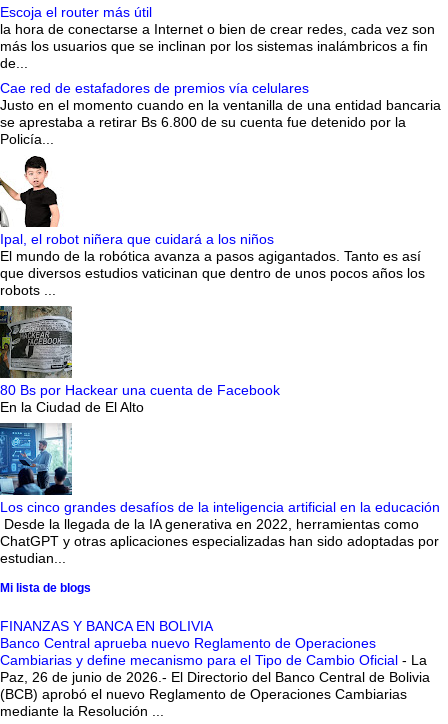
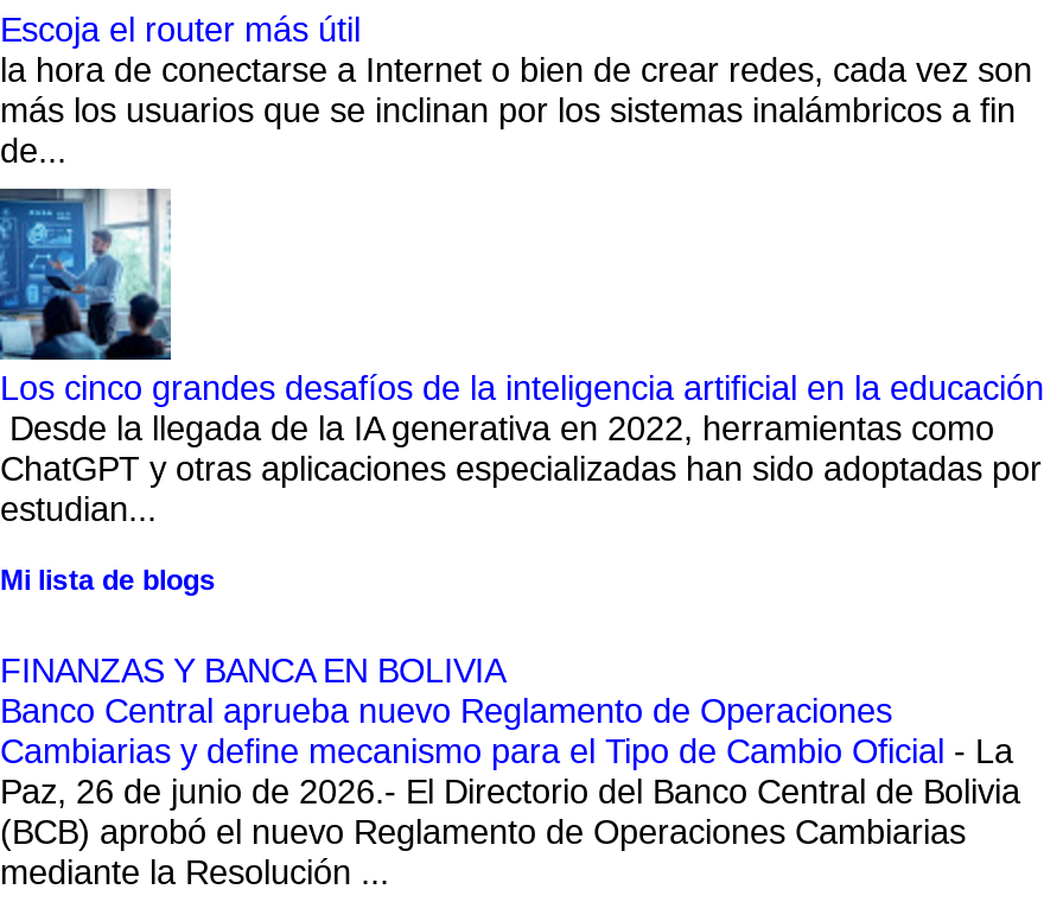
[0,80,441,147] Cae red de estafadores de premios vía celulares | Justo en el momento cuando en la ventanilla de una entidad bancaria | se aprestaba a retirar Bs 6.800 de su cuenta fue detenido por la | Policía... -> none
[0,155,425,298] [image] | Ipal, el robot niñera que cuidará a los niños | El mundo de la robótica avanza a pasos agigantados. Tanto es así | que diversos estudios vaticinan que dentro de unos pocos años los | robots ... -> none
[0,305,280,415] [image] | 80 Bs por Hackear una cuenta de Facebook | En la Ciudad de El Alto -> none

